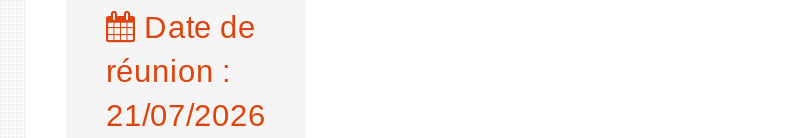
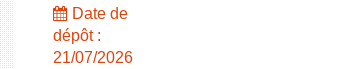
[106,54,230,88] réunion : -> [53,27,101,44] dépôt :

